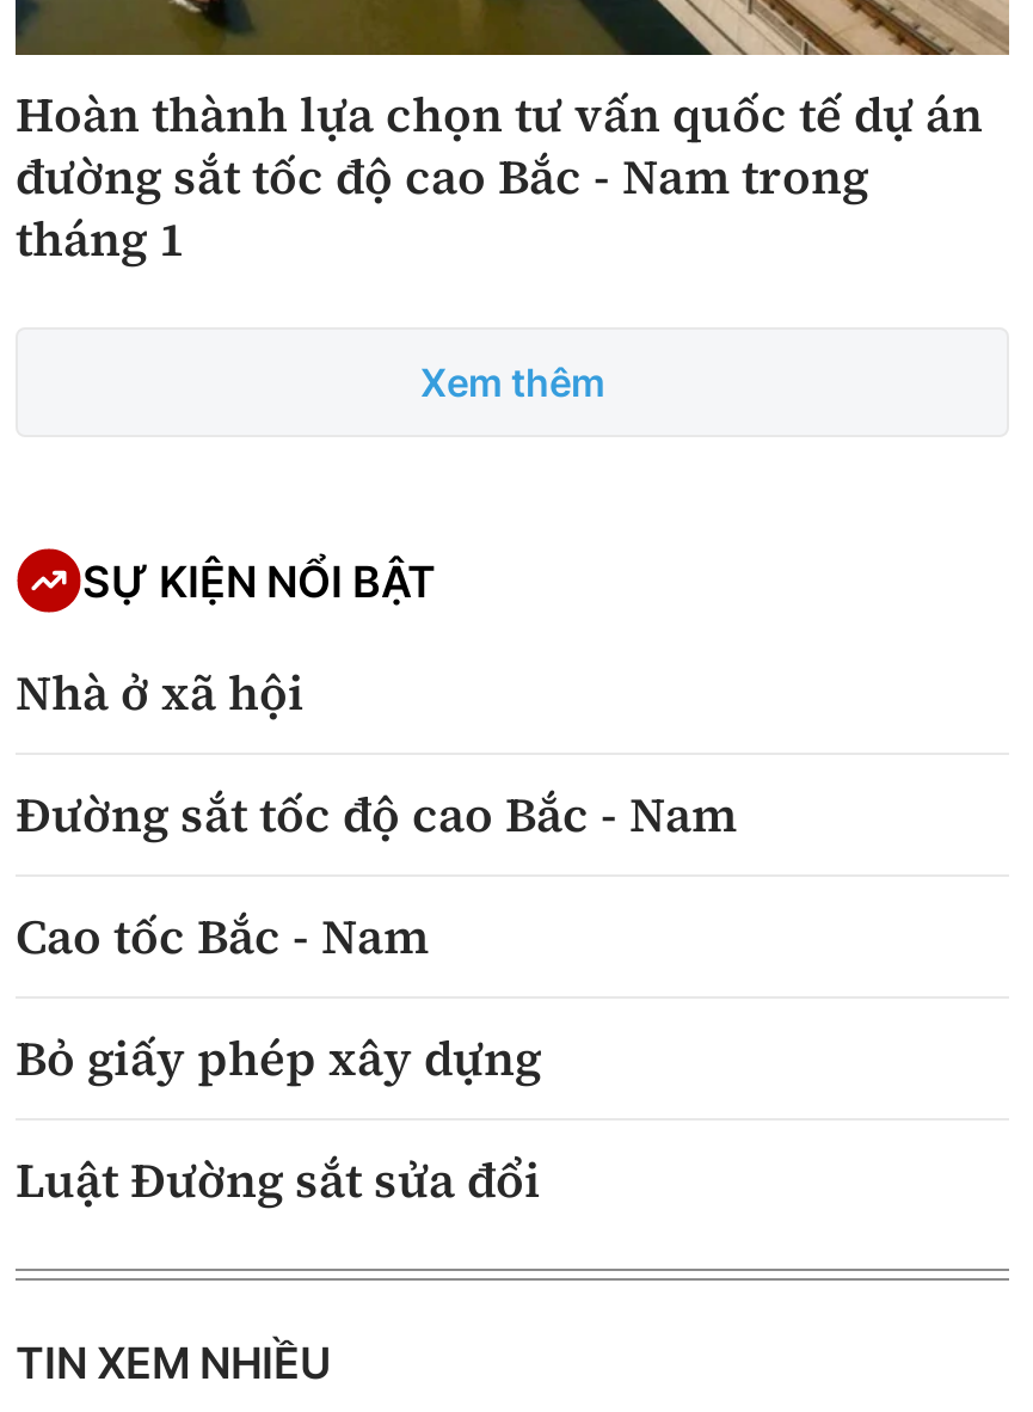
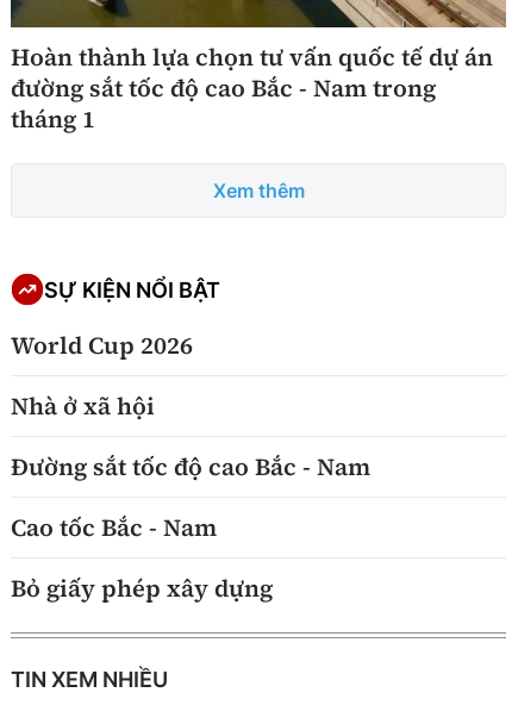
none -> [11,329,193,362] World Cup 2026
moved [16,659,737,1092] -> [11,389,370,605]: Nhà ở xã hội | Đường sắt tốc độ cao Bắc - Nam | Cao tốc Bắc - Nam | Bỏ giấy phép xây dựng
[16,1147,541,1214] Luật Đường sắt sửa đổi -> none

